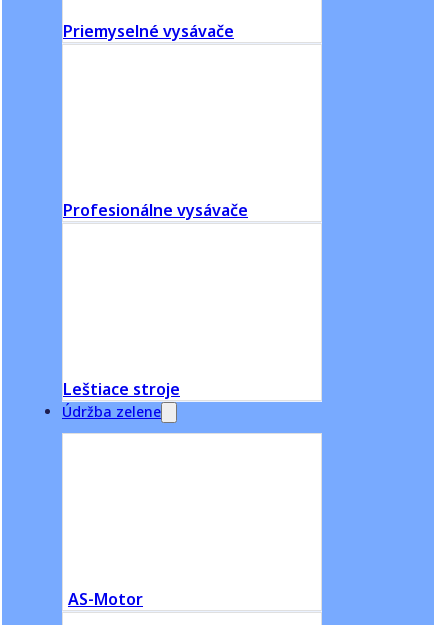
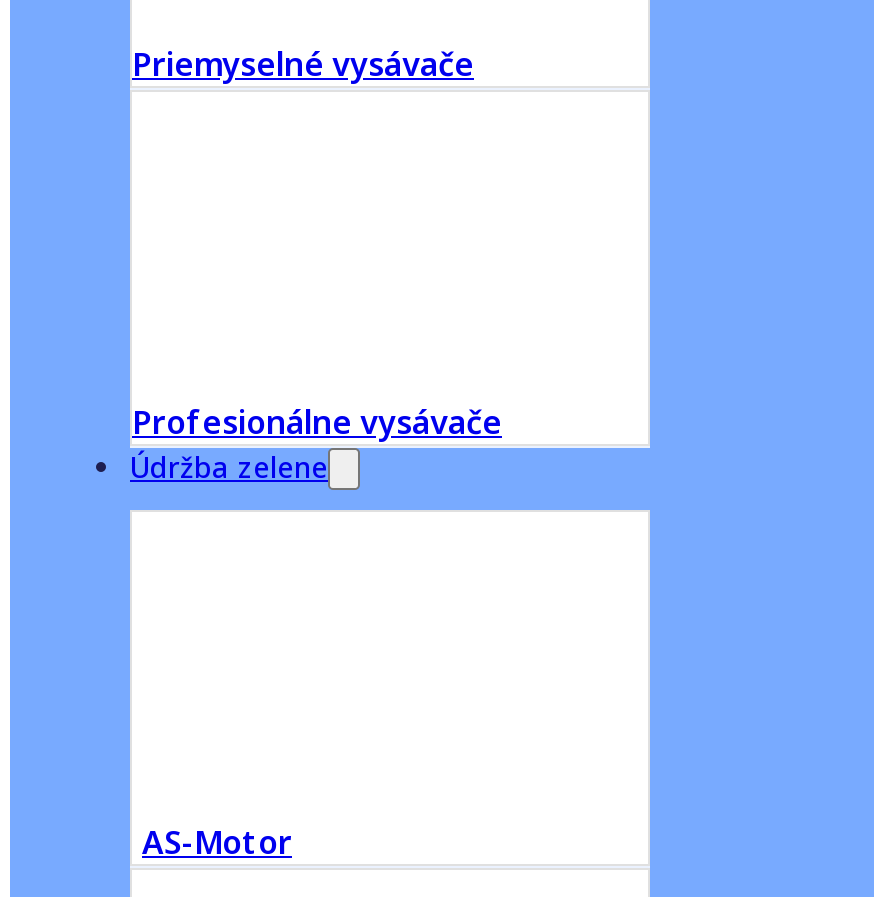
[63,378,180,400] Leštiace stroje -> none

